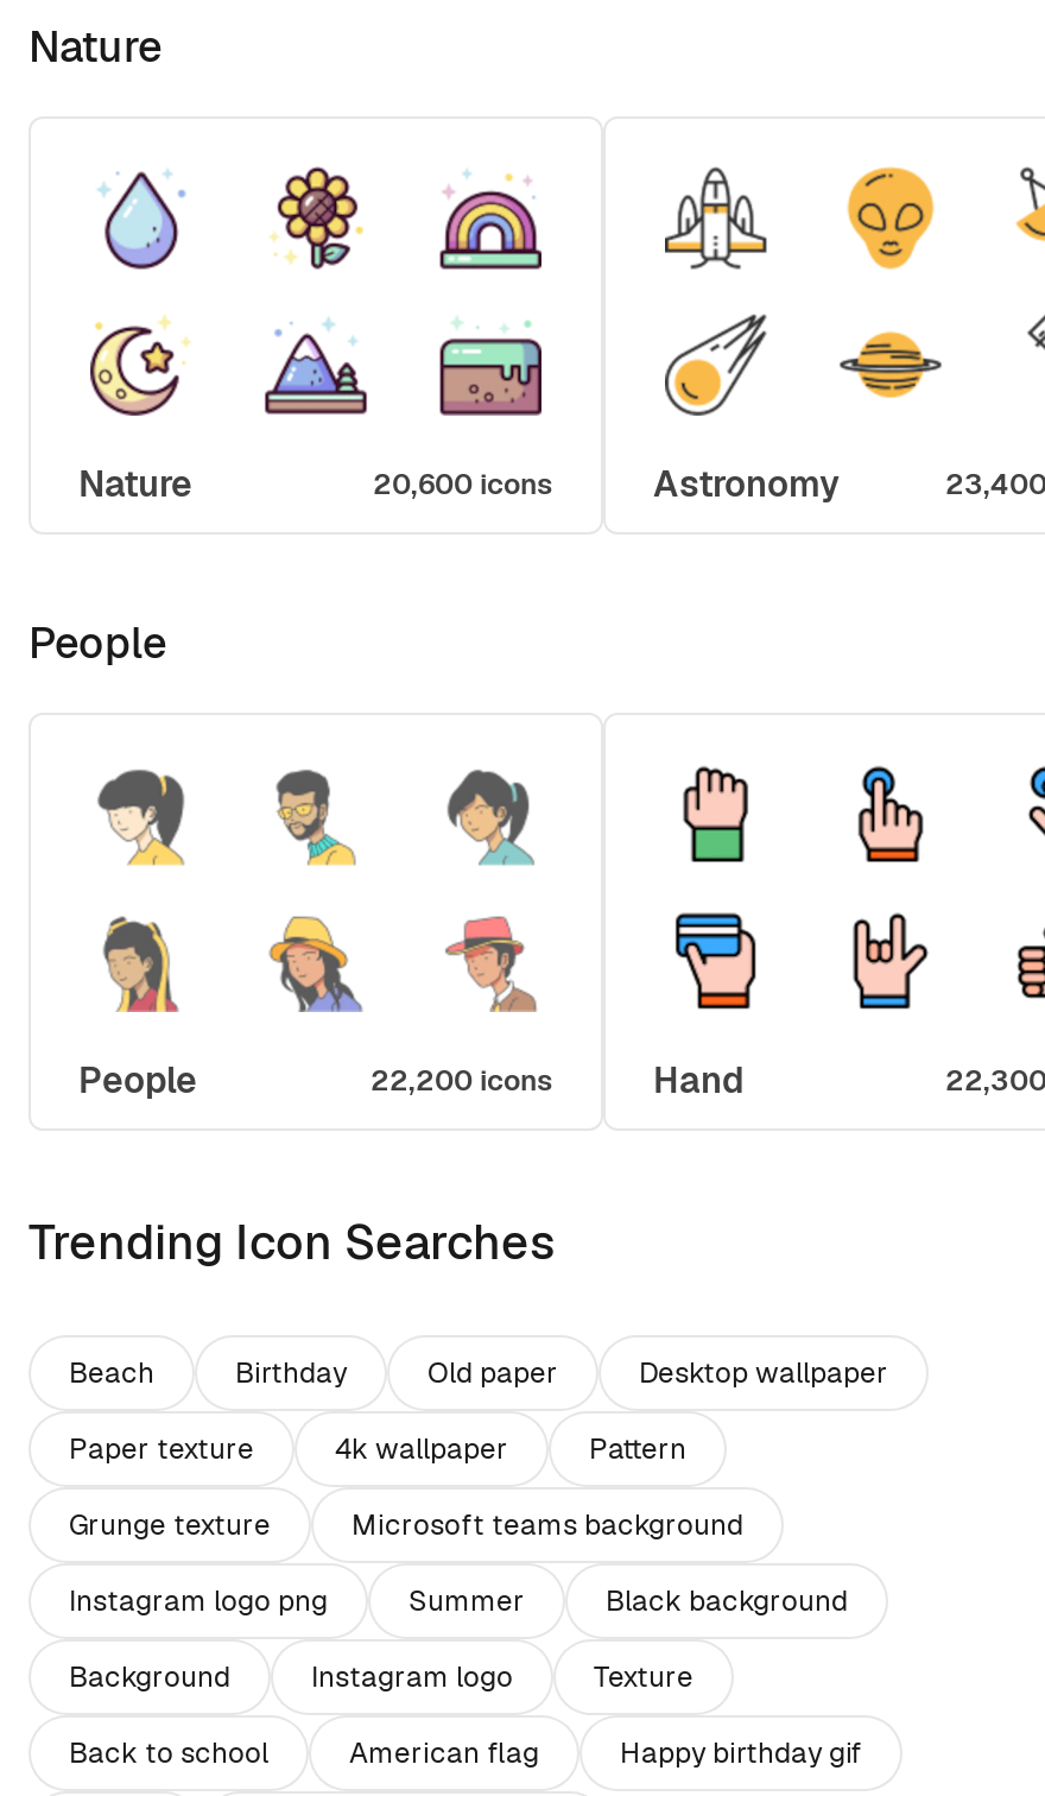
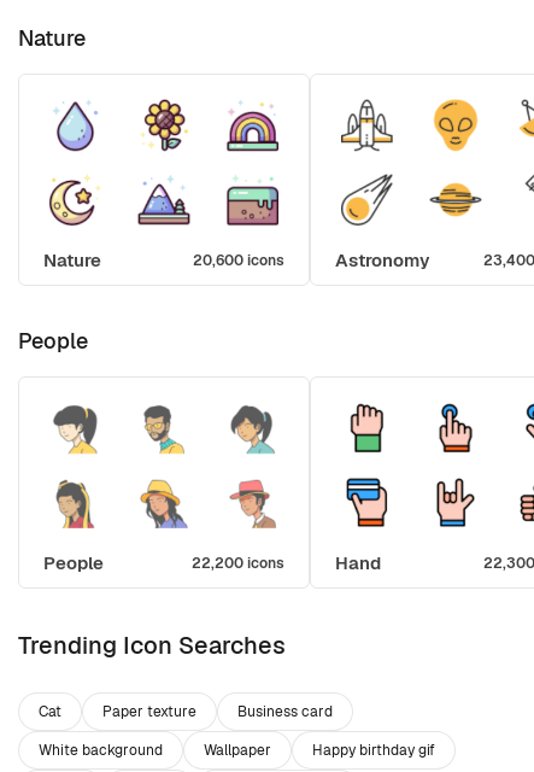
[69,1353,888,1391] Beach | Birthday | Old paper | Desktop wallpaper -> [39,701,61,721] Cat
[69,1429,848,1771] 4k wallpaper | Pattern | Grunge texture | Microsoft teams background | Instagram logo png | Summer | Black background | Background | Instagram logo | Texture | Back to school | American flag -> [39,701,333,759] Business card | White background | Wallpaper

